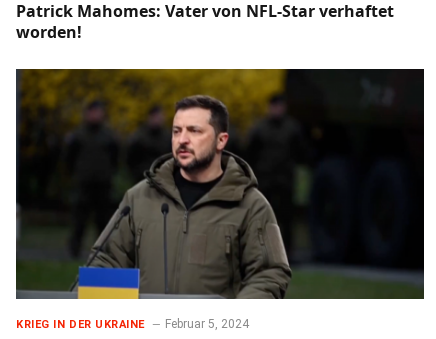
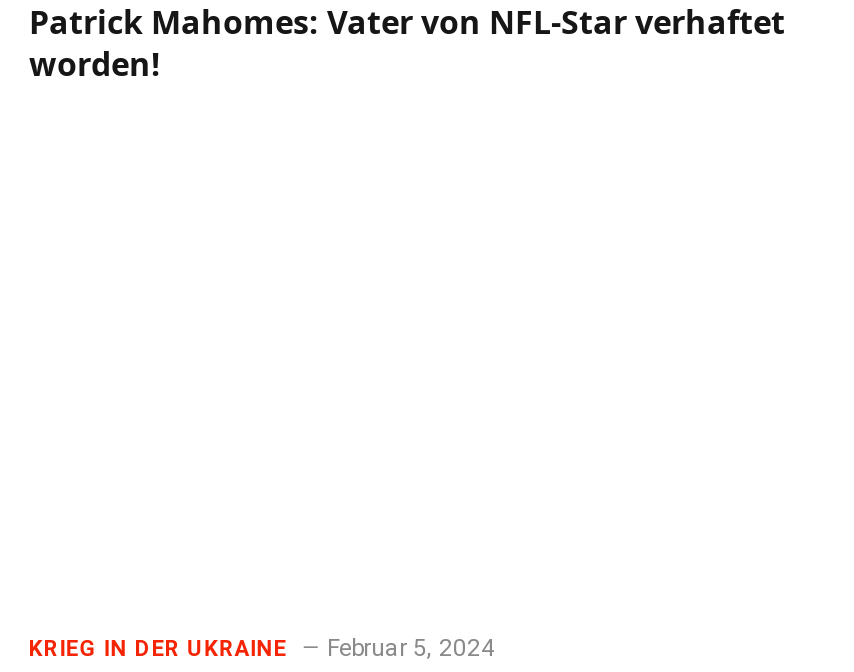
[15,68,425,300] [image] -> none

